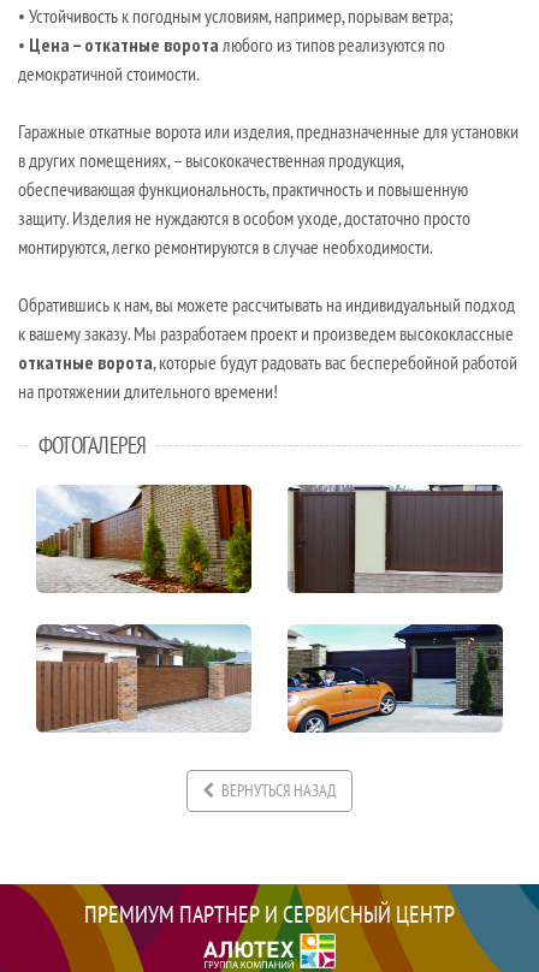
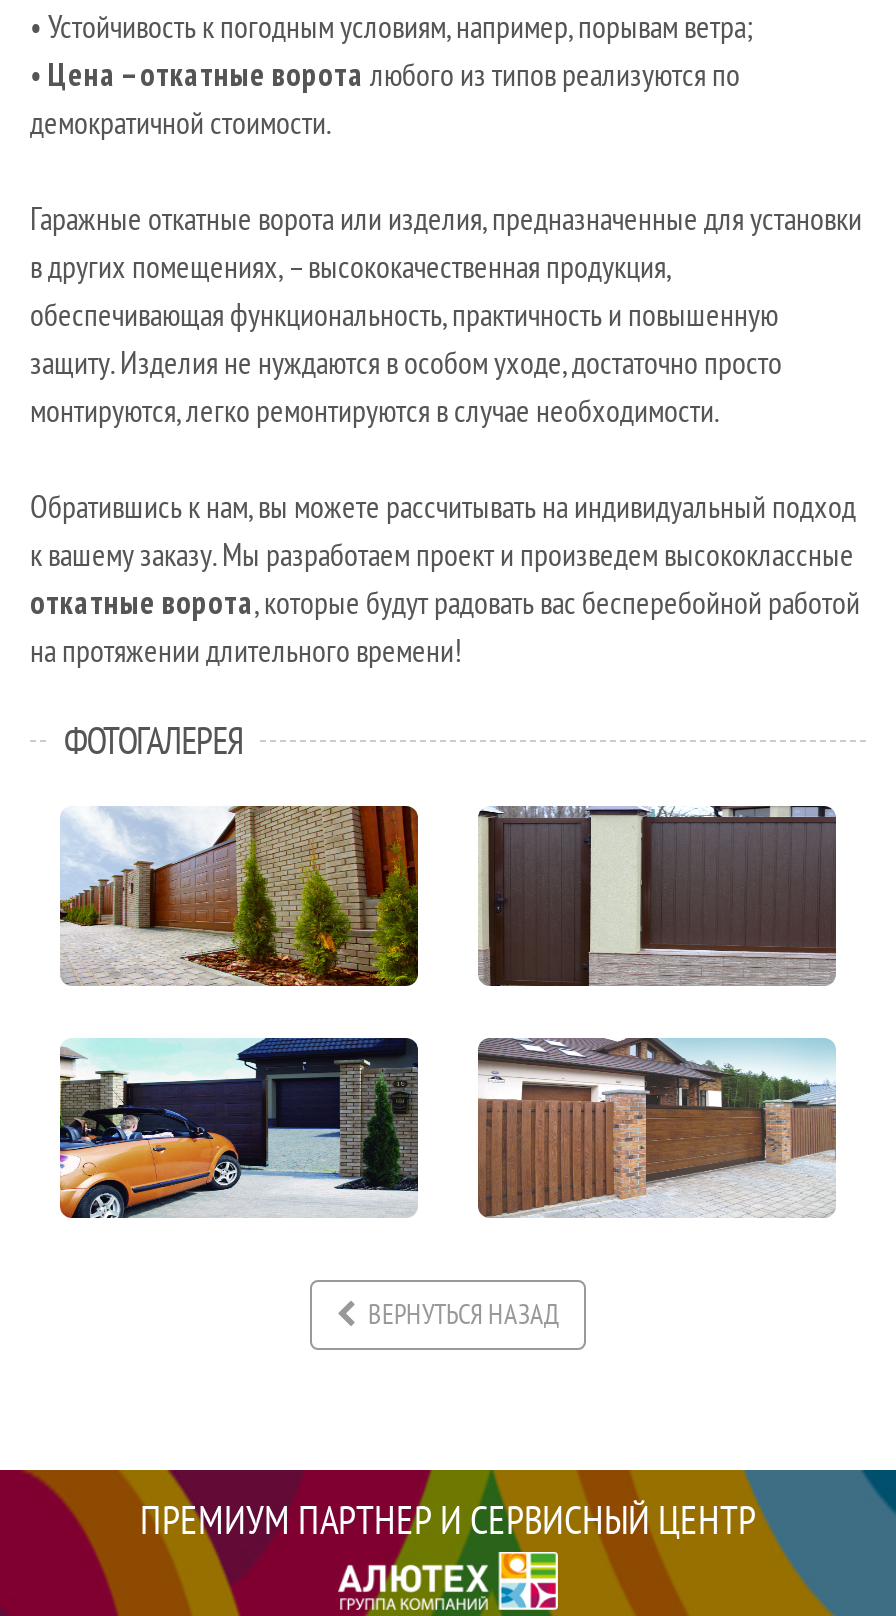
[35,623,251,733] [image] -> [58,1036,420,1220] [image]
[286,623,504,734] [image] -> [476,1036,836,1218] [image]

